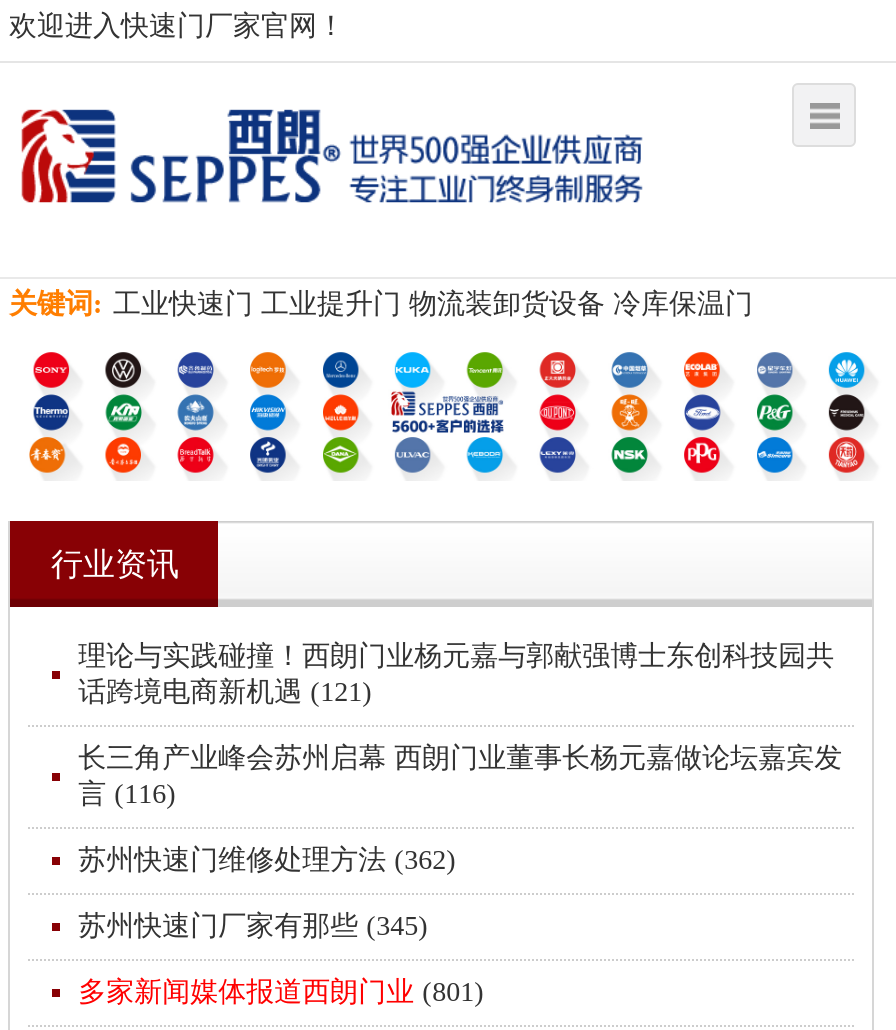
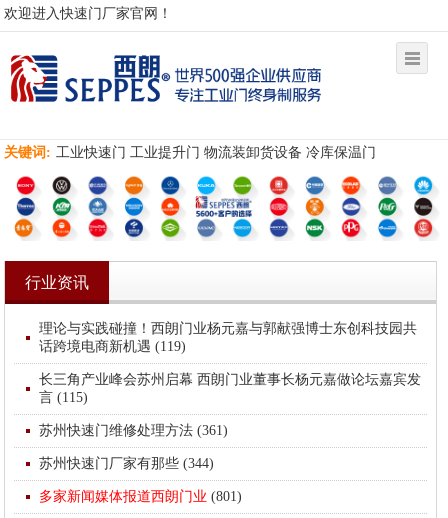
[78,677,372,707] 话跨境电商新机遇 (121) -> [39,339,186,354] 话跨境电商新机遇 (119)
[78,779,176,809] 言 (116) -> [39,390,88,405] 言 (115)
[78,845,456,875] 苏州快速门维修处理方法 (362) -> [39,423,228,438] 苏州快速门维修处理方法 (361)
[78,911,428,941] 苏州快速门厂家有那些 (345) -> [39,456,214,471] 苏州快速门厂家有那些 (344)

